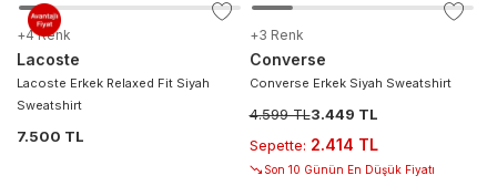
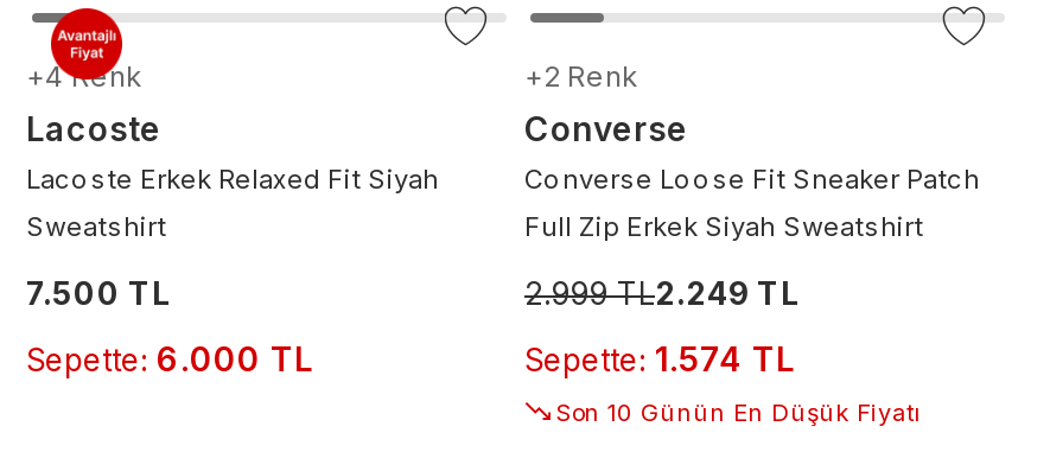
[249,26,303,43] +3 Renk -> [524,58,638,93] +2 Renk
[249,75,451,91] Converse Erkek Siyah Sweatshirt -> [524,162,980,243] Converse Loose Fit Sneaker Patch | Full Zip Erkek Siyah Sweatshirt
[249,105,378,123] 4.599 TL3.449 TL -> [524,274,800,312] 2.999 TL2.249 TL
[249,135,378,154] Sepette: 2.414 TL -> [524,338,795,378] Sepette: 1.574 TL
none -> [26,338,313,378] Sepette: 6.000 TL

